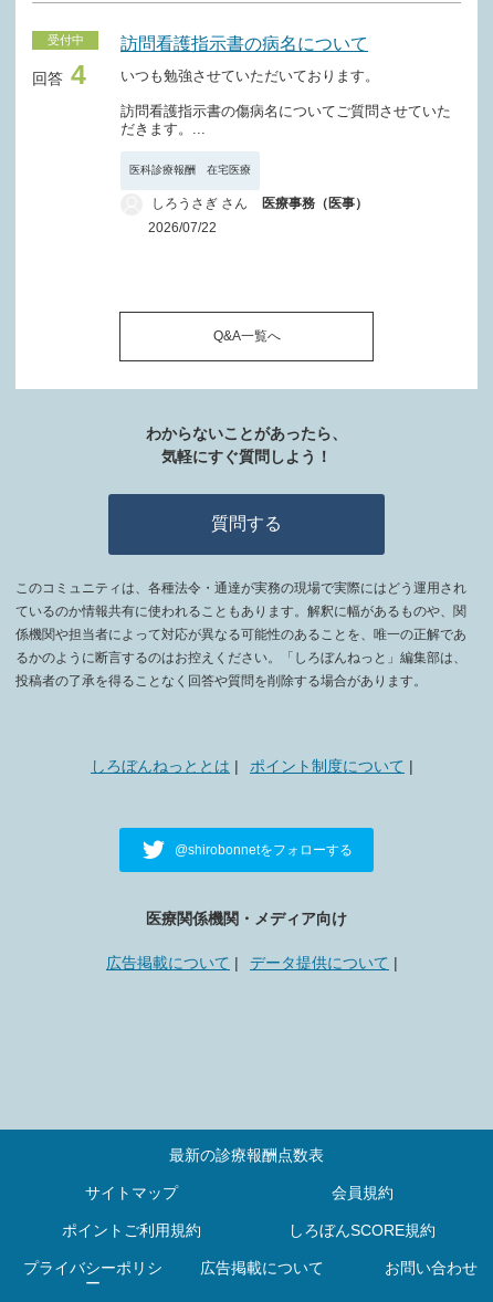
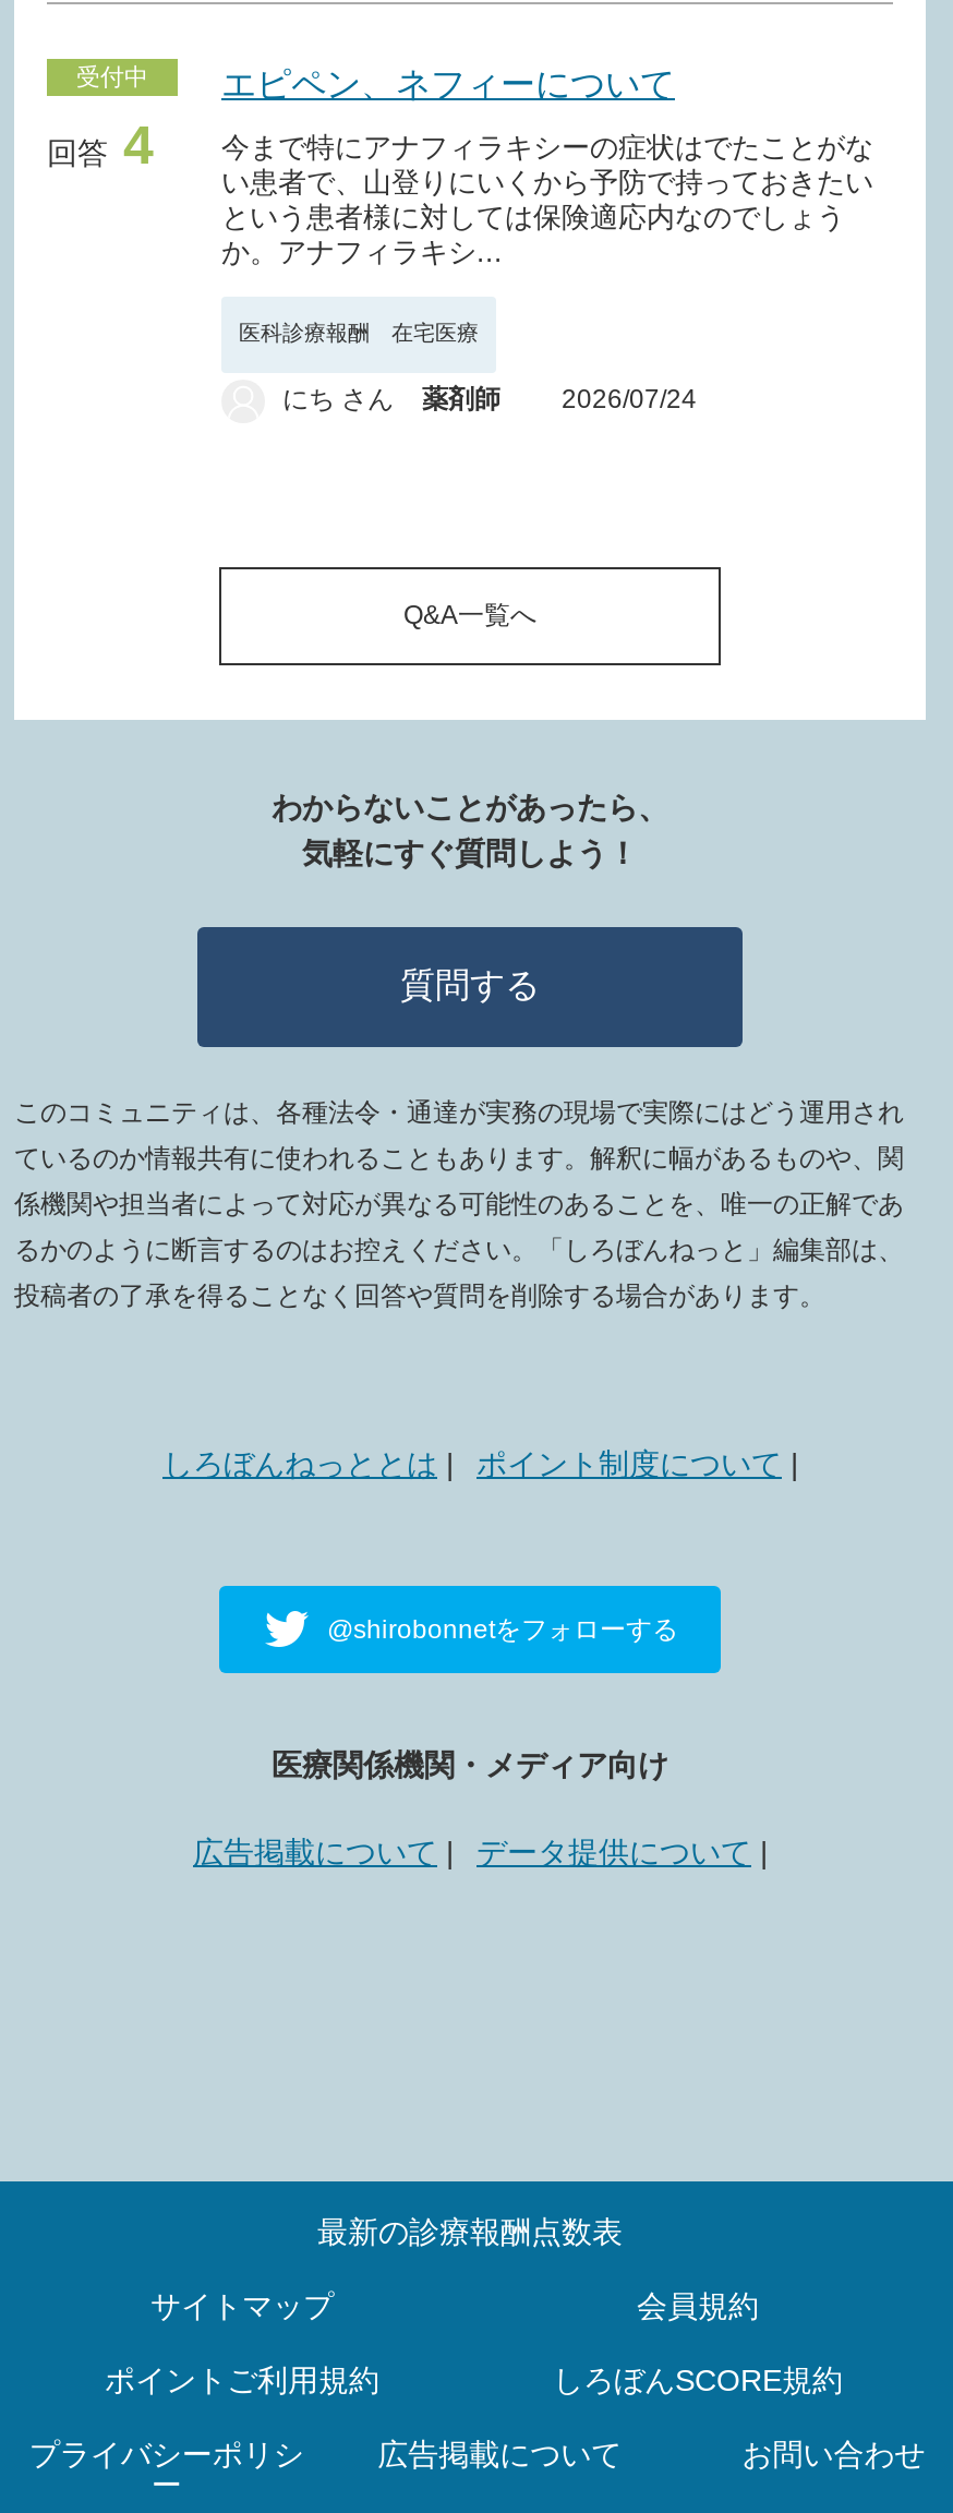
[120,34,451,137] 訪問看護指示書の病名について | いつも勉強させていただいております。 | 訪問看護指示書の傷病名についてご質問させていた | だきます。... -> [221,65,873,268] エピペン、ネフィーについて | 今まで特にアナフィラキシーの症状はでたことがな | い患者で、山登りにいくから予防で持っておきたい | という患者様に対しては保険適応内なのでしょう | か。アナフィラキシ...
[148,196,368,235] しろうさぎ さん | 医療事務（医事） | 2026/07/22 -> [282,384,697,414] にち さん | 薬剤師 | 2026/07/24

